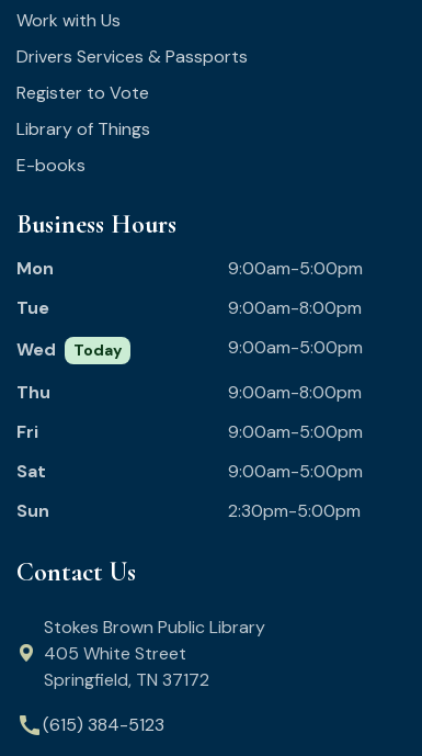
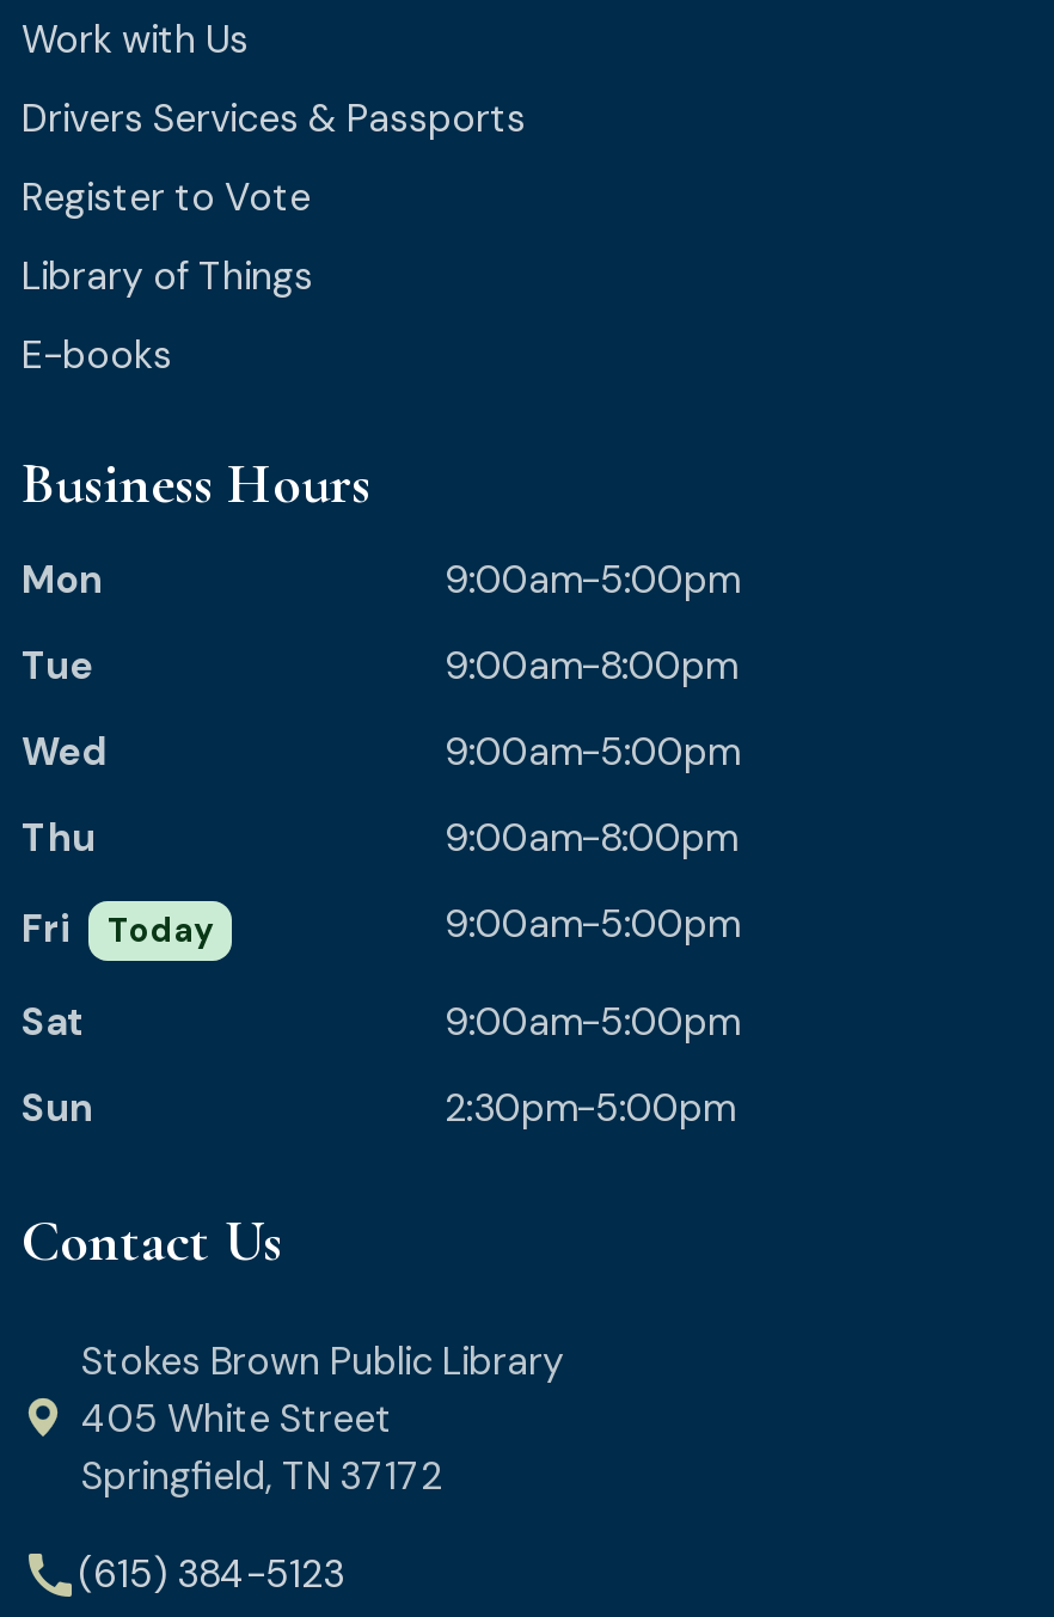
moved [73,340,122,360] -> [108,909,213,952]: Today

